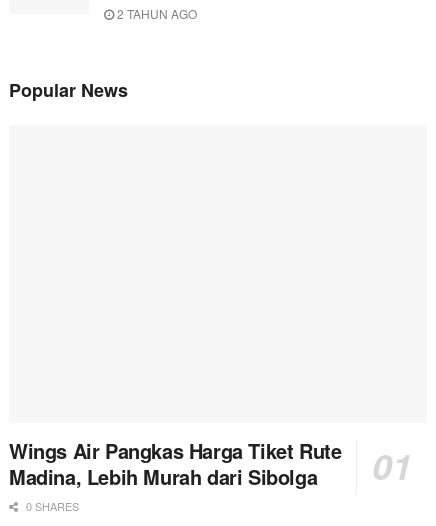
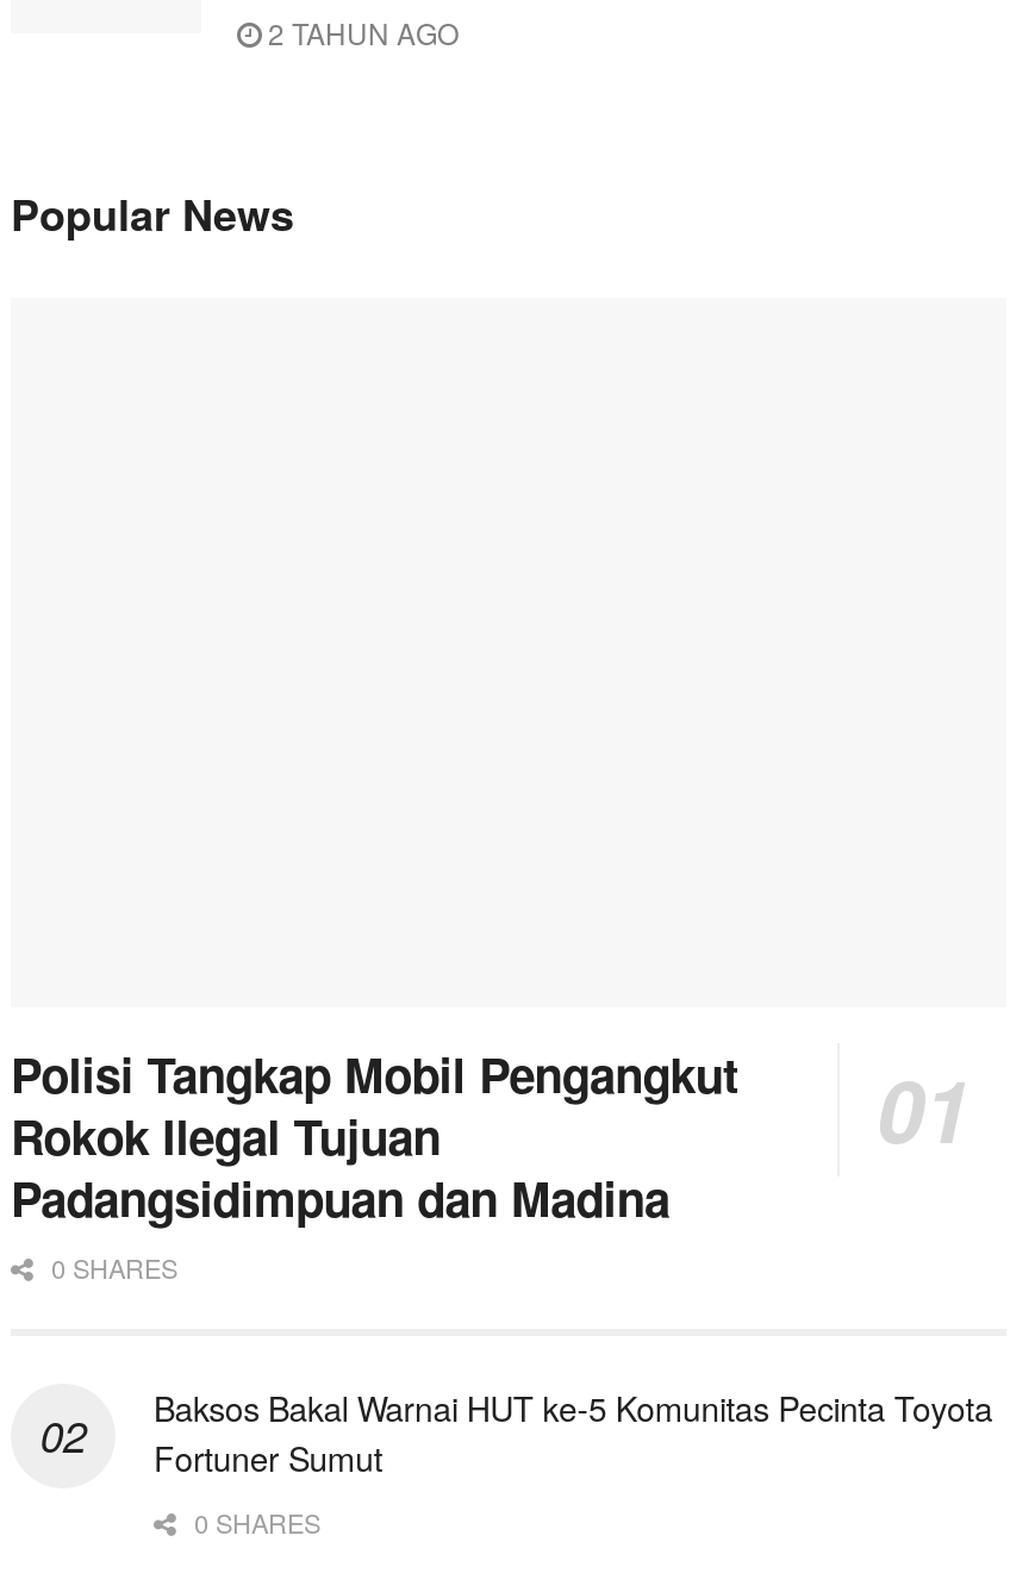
[9,436,341,491] Wings Air Pangkas Harga Tiket Rute | Madina, Lebih Murah dari Sibolga -> [11,1039,993,1482] Polisi Tangkap Mobil Pengangkut | Rokok Ilegal Tujuan | Padangsidimpuan dan Madina | 0 SHARES | Baksos Bakal Warnai HUT ke-5 Komunitas Pecinta Toyota | Fortuner Sumut

